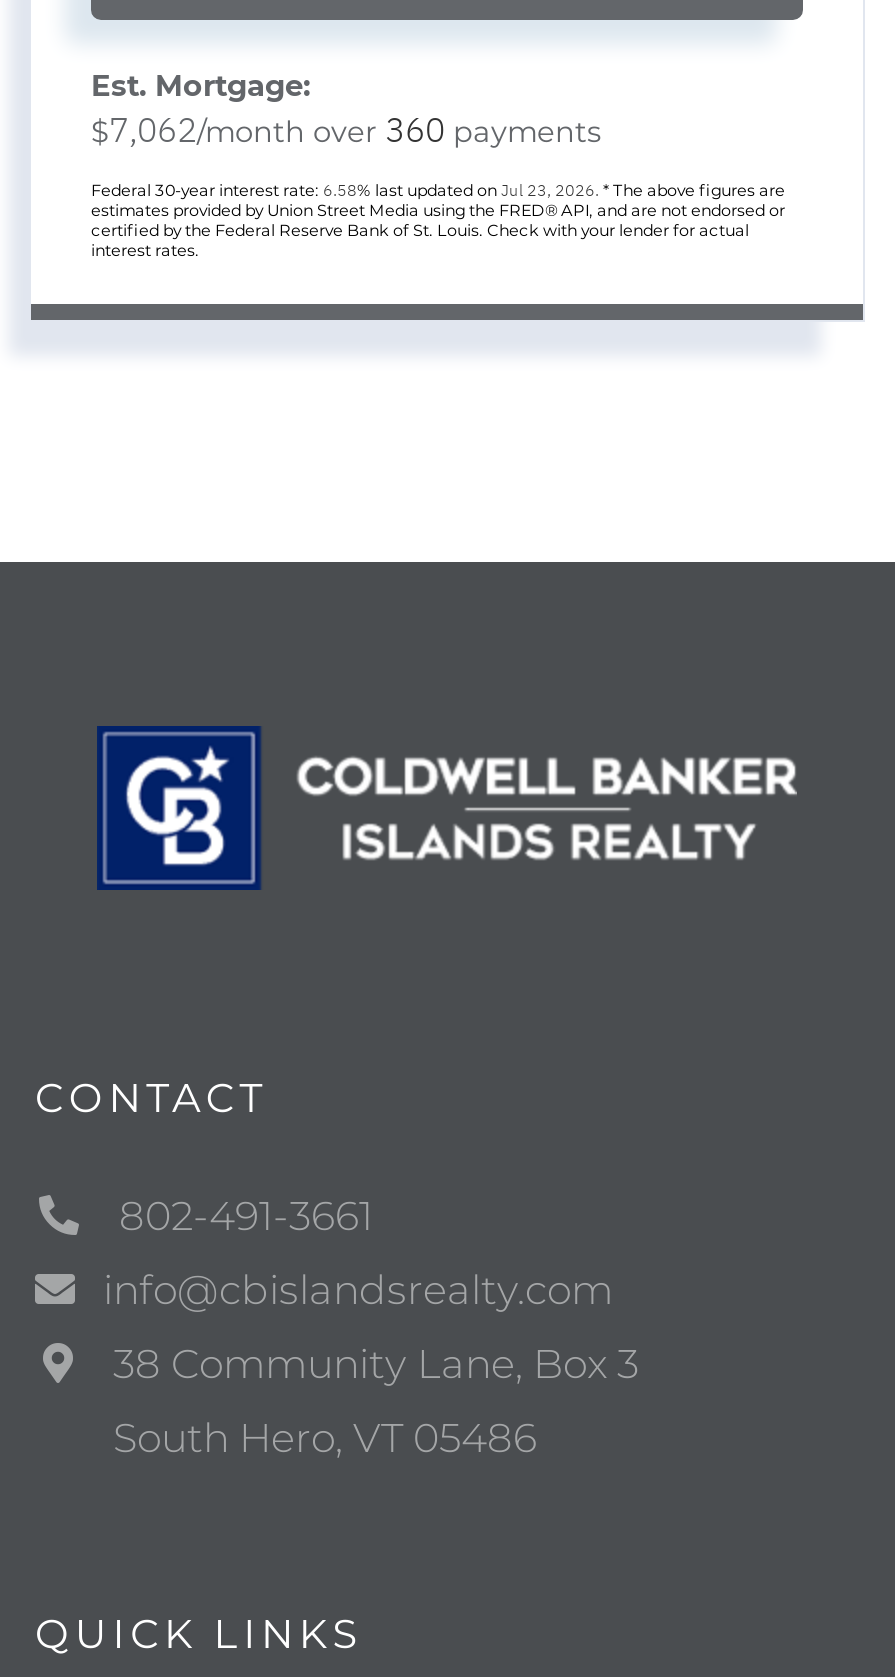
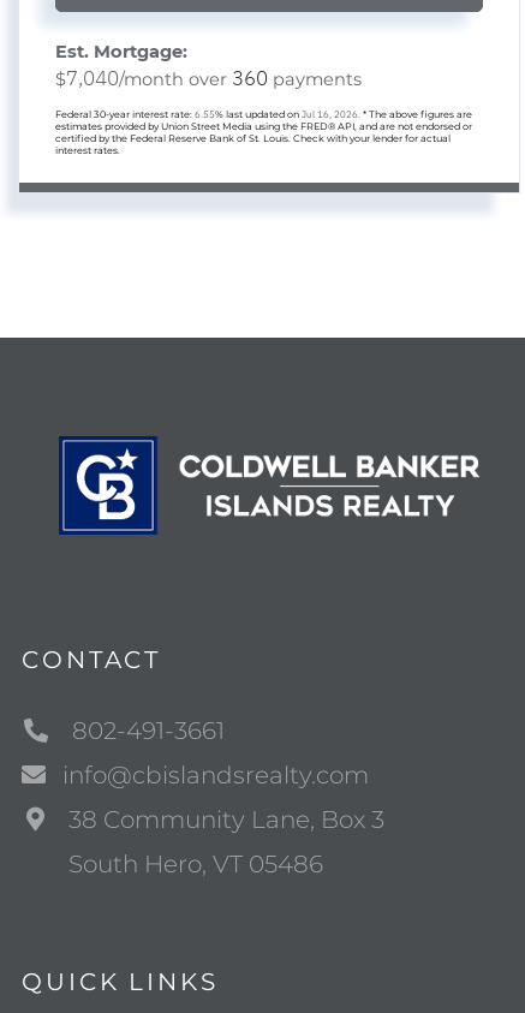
[91,109,601,153] $7,062/month over 360 payments -> [55,65,362,92] $7,040/month over 360 payments
[91,181,785,201] Federal 30-year interest rate: 6.58% last updated on Jul 23, 2026. * The above figures are -> [55,109,472,121] Federal 30-year interest rate: 6.55% last updated on Jul 16, 2026. * The above figures are

